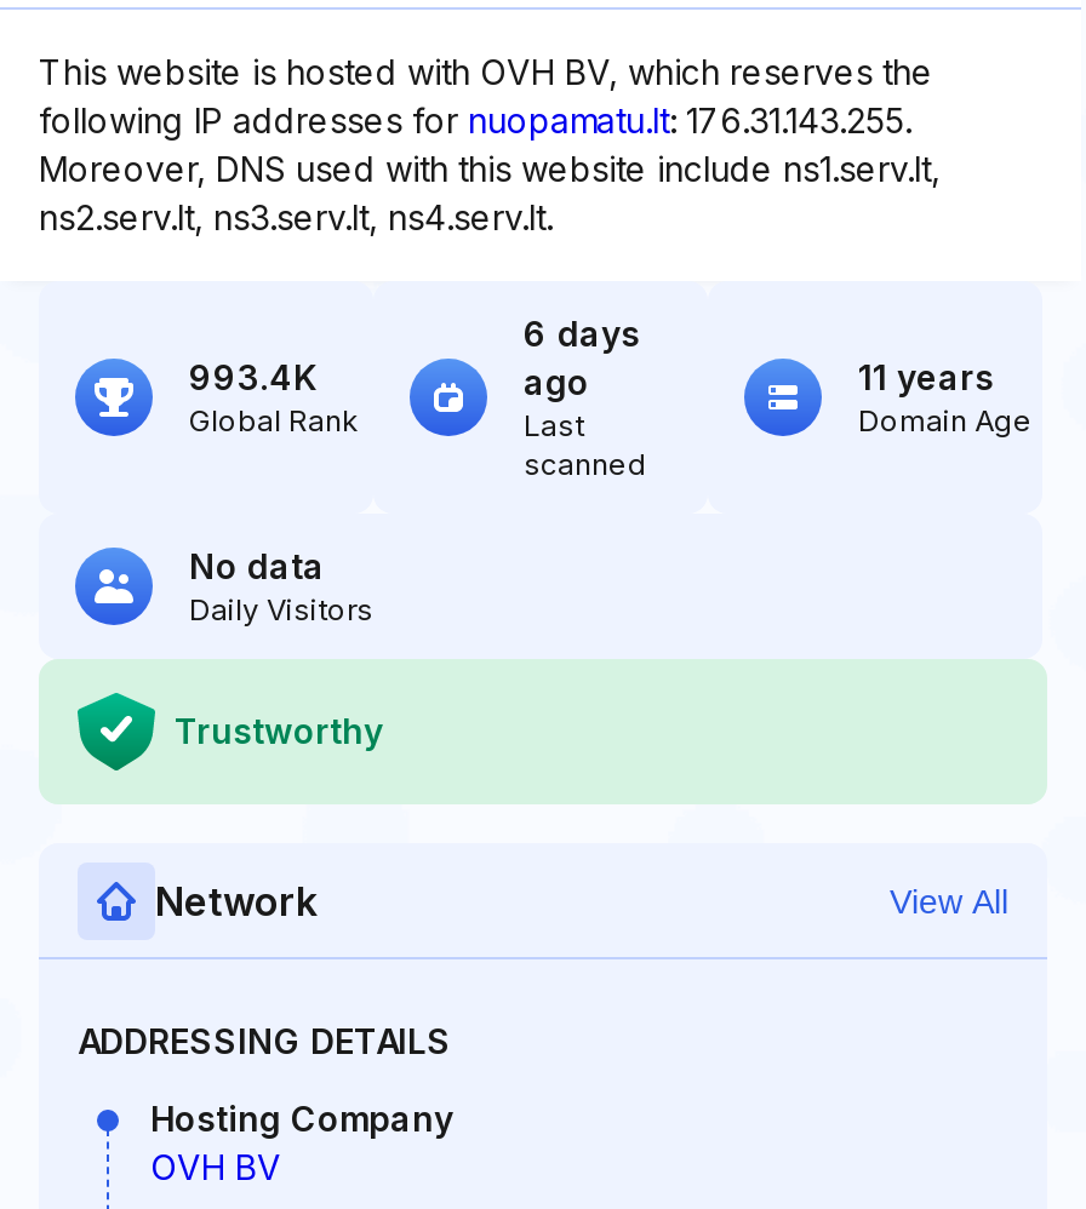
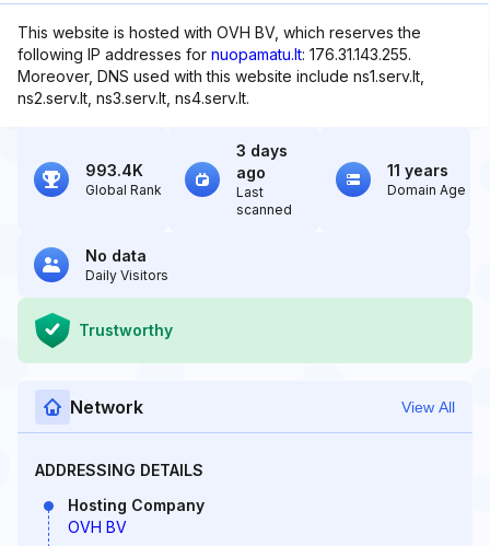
[524,313,640,354] 6 days -> [236,141,288,160] 3 days

